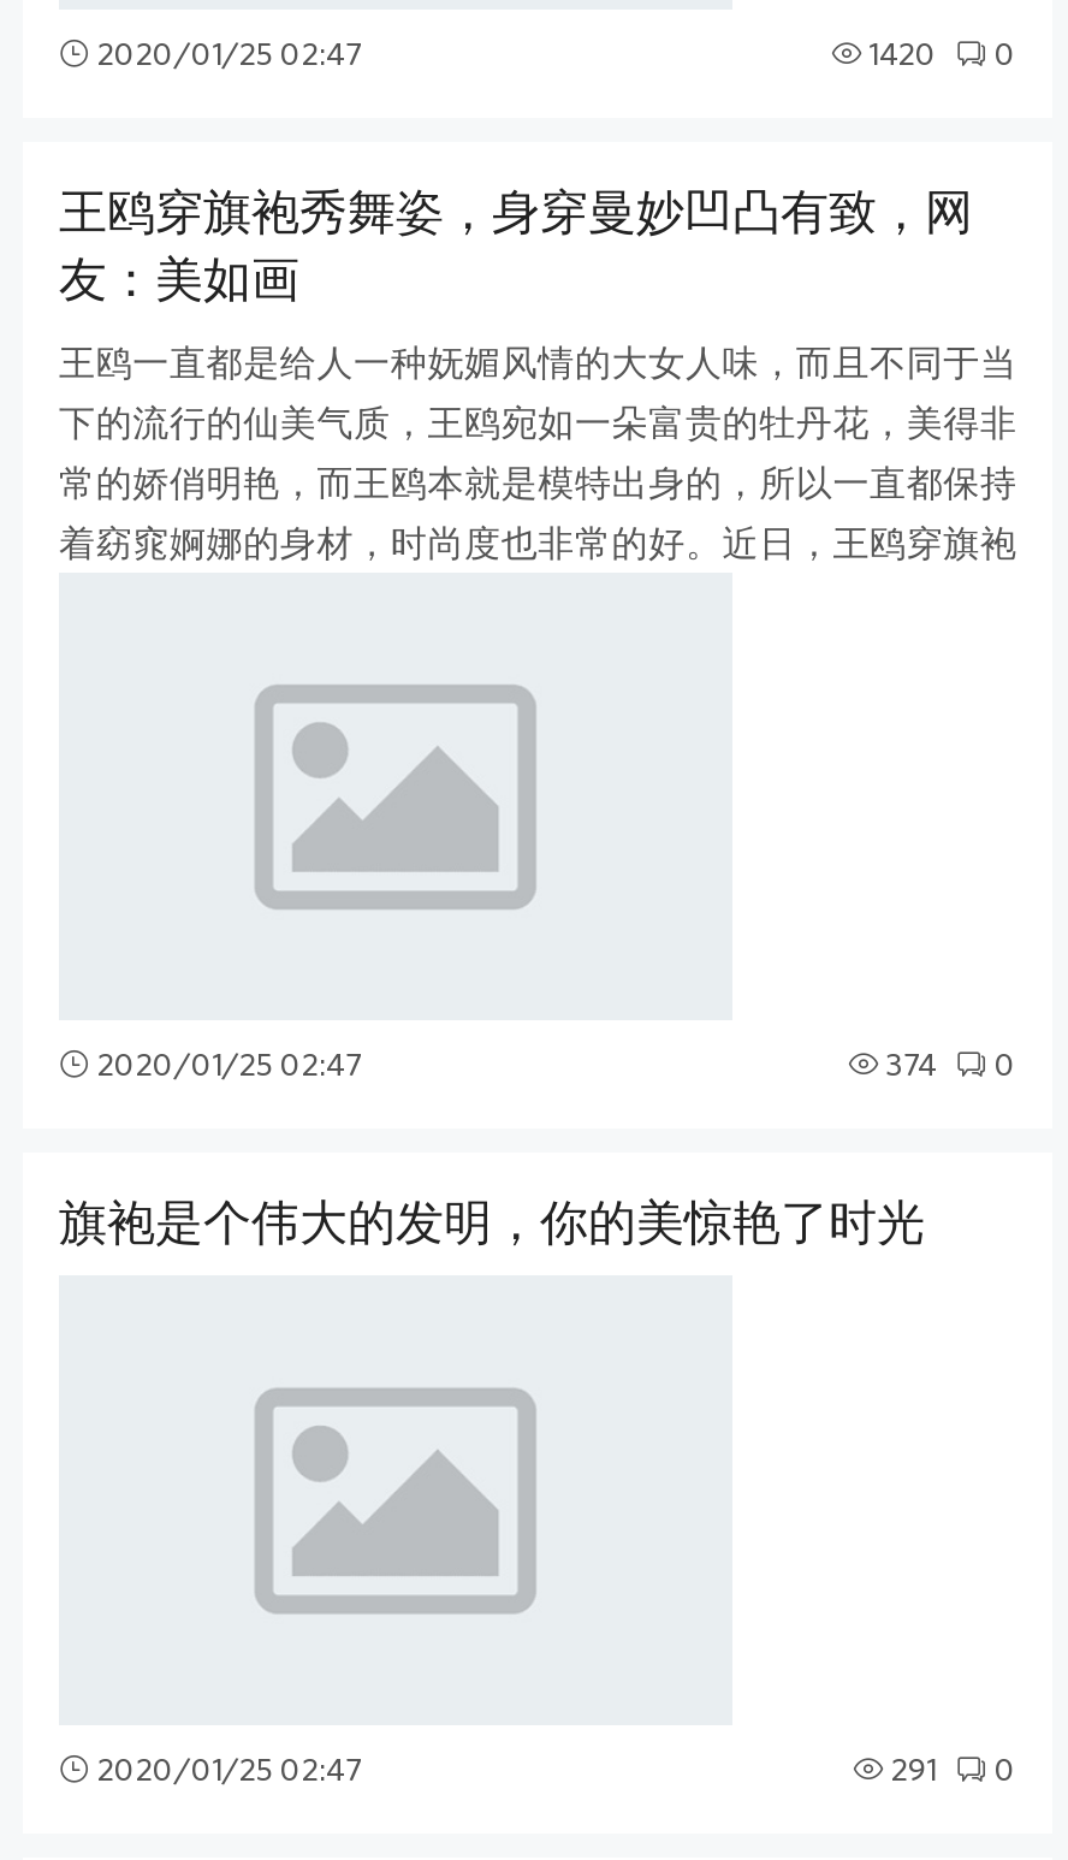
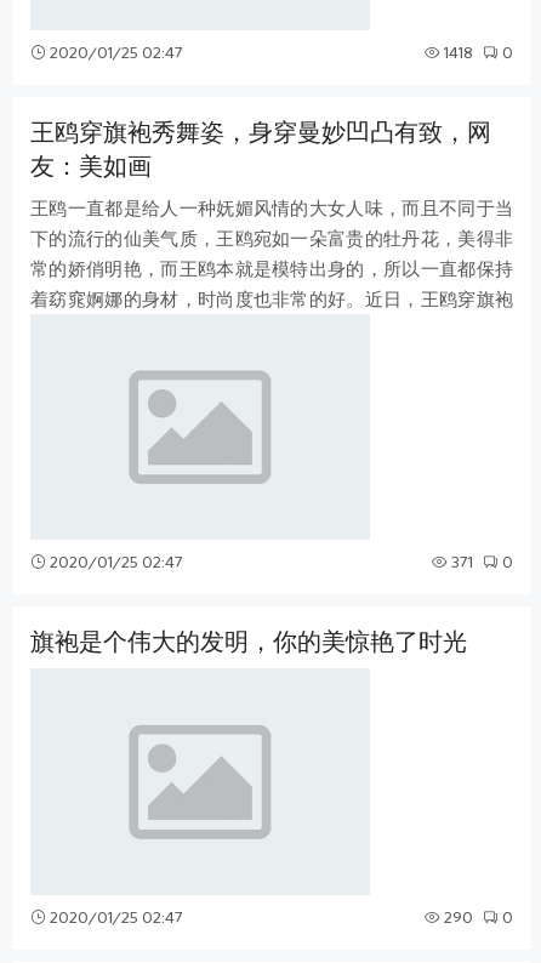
[862,35,1016,71] 1420 0 -> [440,43,513,61] 1418 0
[879,1047,1016,1083] 374 0 -> [448,553,513,571] 371 0
[884,1751,1016,1788] 291 0 -> [440,908,513,926] 290 0

